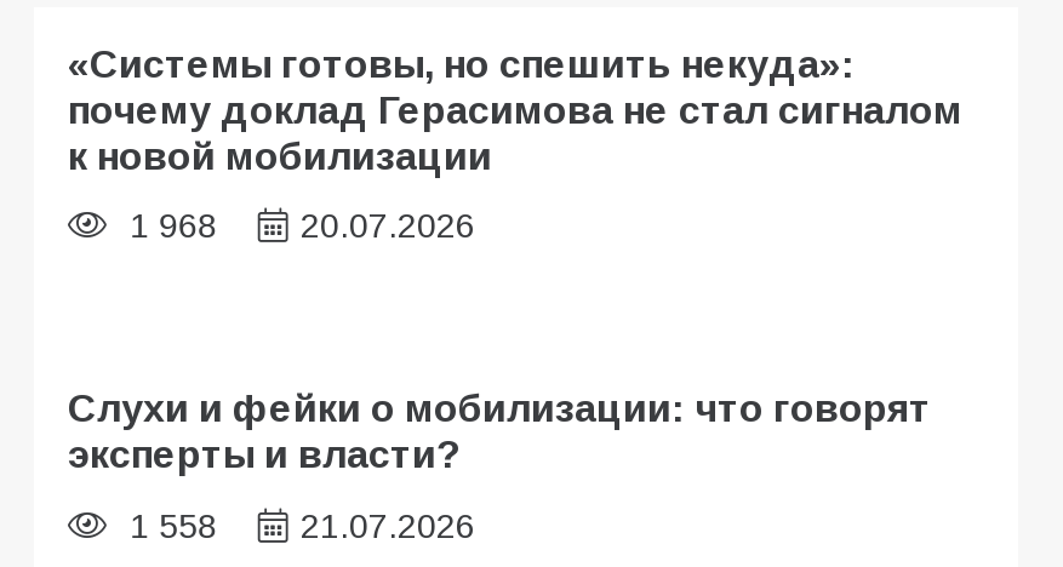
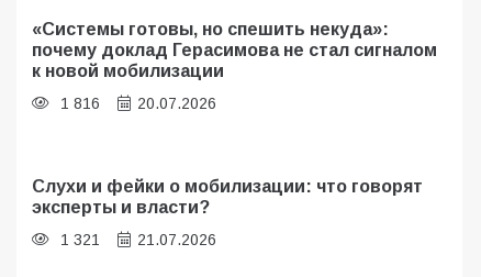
[120,206,217,245] 1 968 -> [56,95,99,112] 1 816
[120,506,217,545] 1 558 -> [56,231,99,248] 1 321

